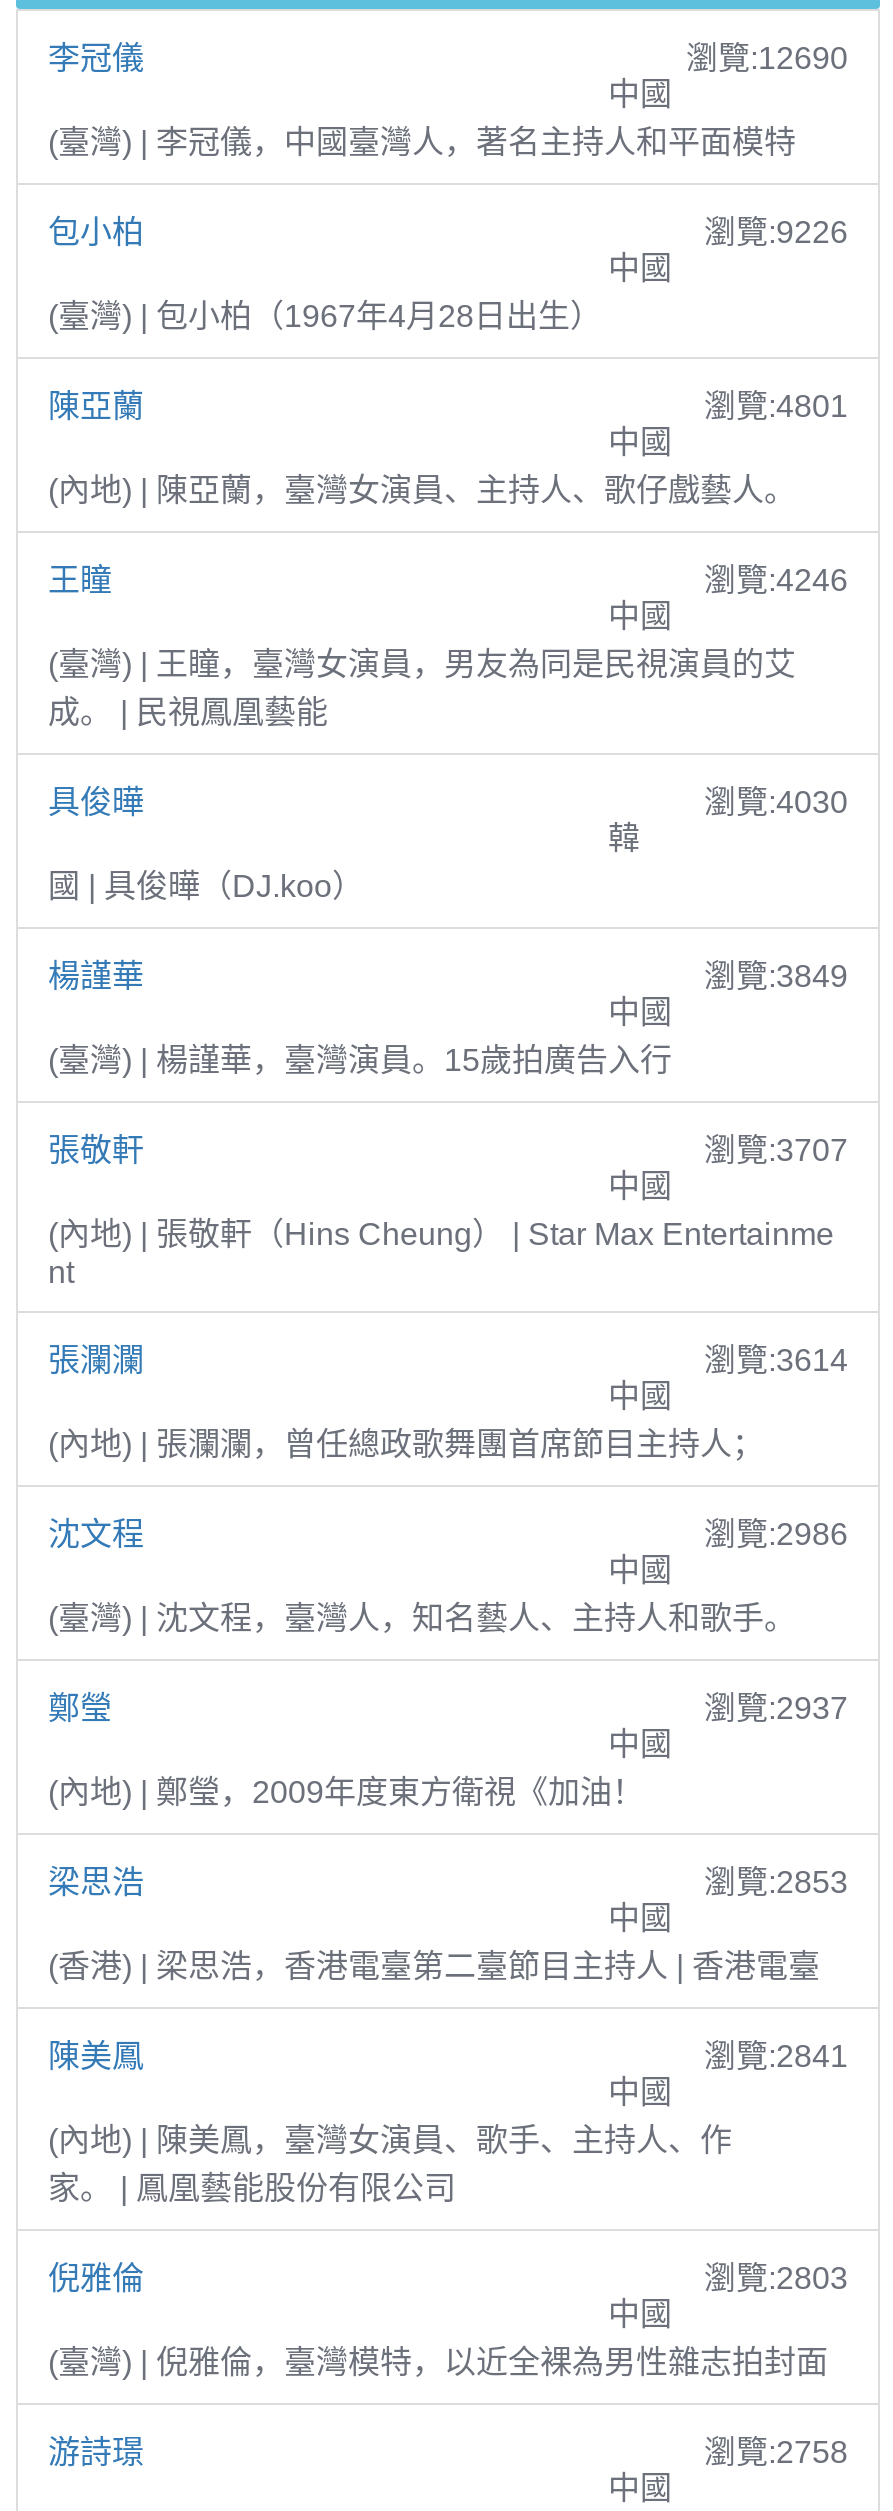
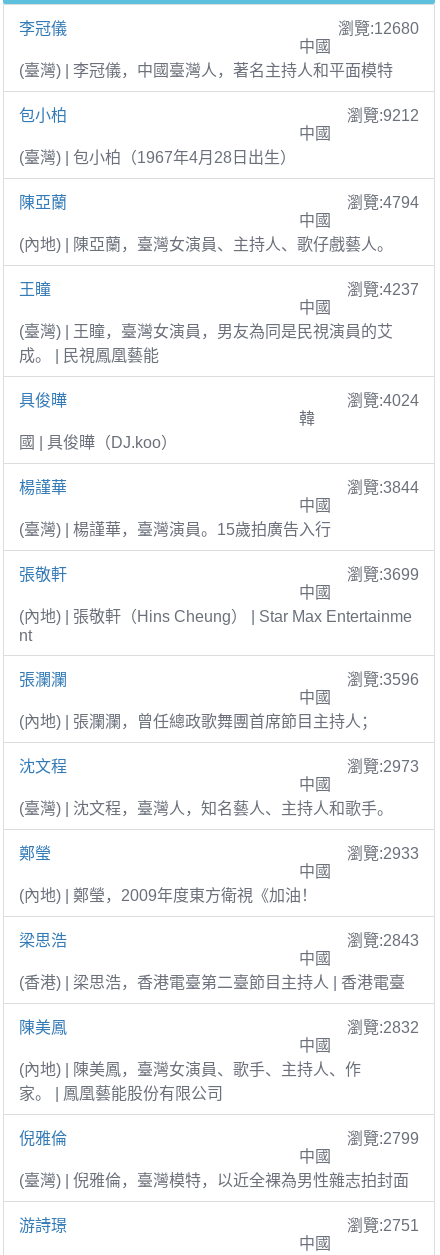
[686,40,848,74] 瀏覽:12690 -> [338,20,419,37] 瀏覽:12680
[704,214,848,248] 瀏覽:9226 -> [347,107,419,124] 瀏覽:9212
[704,388,848,422] 瀏覽:4801 -> [347,194,419,211] 瀏覽:4794
[704,562,848,596] 瀏覽:4246 -> [347,281,419,298] 瀏覽:4237
[704,784,848,818] 瀏覽:4030 -> [347,392,419,409] 瀏覽:4024
[704,958,848,992] 瀏覽:3849 -> [347,479,419,496] 瀏覽:3844
[704,1132,848,1166] 瀏覽:3707 -> [347,566,419,583] 瀏覽:3699
[704,1342,848,1376] 瀏覽:3614 -> [347,671,419,688] 瀏覽:3596
[704,1516,848,1550] 瀏覽:2986 -> [347,758,419,775] 瀏覽:2973
[704,1690,848,1724] 瀏覽:2937 -> [347,845,419,862] 瀏覽:2933
[704,1864,848,1898] 瀏覽:2853 -> [347,932,419,949] 瀏覽:2843
[704,2038,848,2072] 瀏覽:2841 -> [347,1019,419,1036] 瀏覽:2832
[704,2260,848,2294] 瀏覽:2803 -> [347,1130,419,1147] 瀏覽:2799
[704,2434,848,2468] 瀏覽:2758 -> [347,1217,419,1234] 瀏覽:2751

